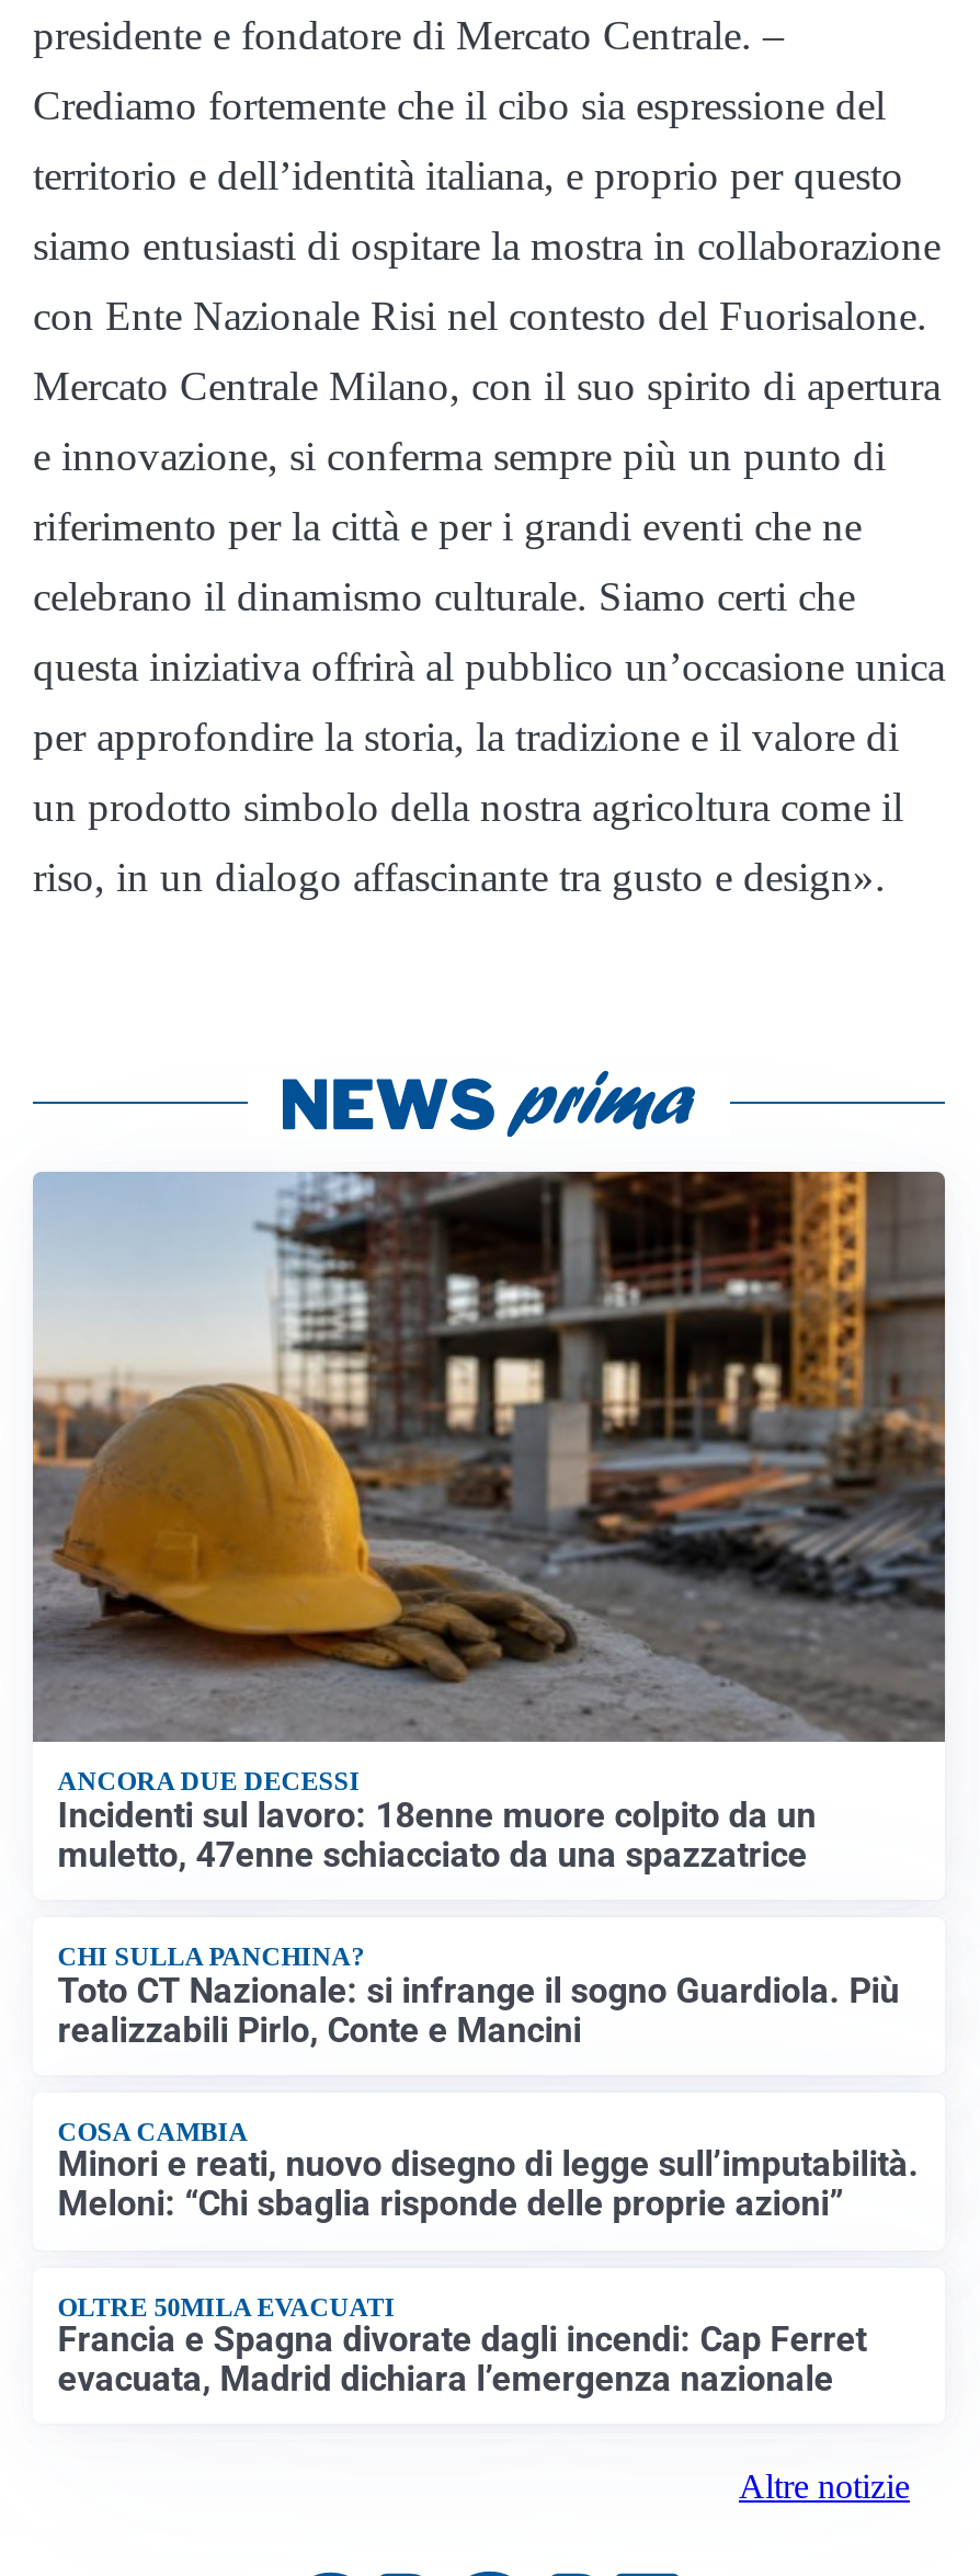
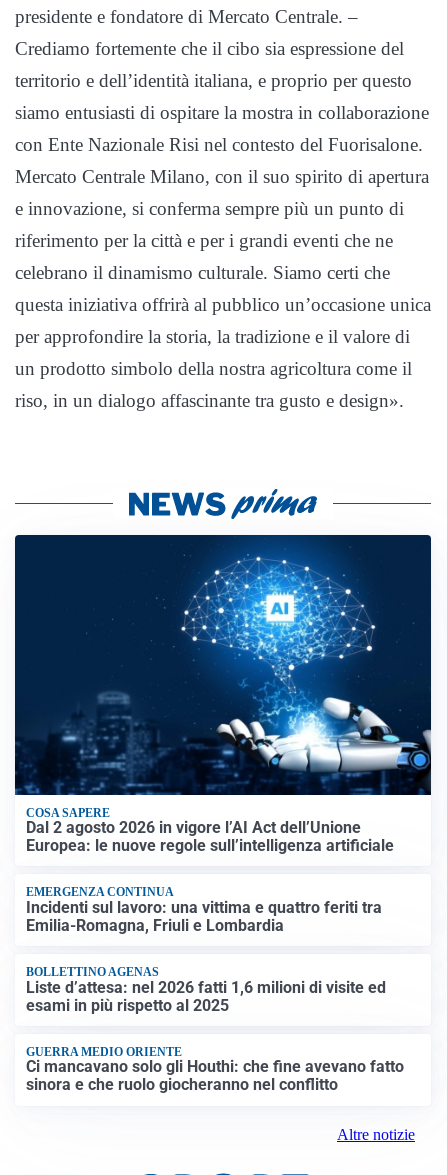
[31,1169,947,1875] [image] | ANCORA DUE DECESSI | Incidenti sul lavoro: 18enne muore colpito da un | muletto, 47enne schiacciato da una spazzatrice -> [14,534,432,855] [image] | COSA SAPERE | Dal 2 agosto 2026 in vigore l’AI Act dell’Unione | Europea: le nuove regole sull’intelligenza artificiale
[57,1941,899,2050] CHI SULLA PANCHINA? | Toto CT Nazionale: si infrange il sogno Guardiola. Più | realizzabili Pirlo, Conte e Mancini -> [26,885,382,935] EMERGENZA CONTINUA | Incidenti sul lavoro: una vittima e quattro feriti tra | Emilia-Romagna, Friuli e Lombardia
[57,2116,919,2224] COSA CAMBIA | Minori e reati, nuovo disegno di legge sull’imputabilità. | Meloni: “Chi sbaglia risponde delle proprie azioni” -> [26,965,386,1015] BOLLETTINO AGENAS | Liste d’attesa: nel 2026 fatti 1,6 milioni di visite ed | esami in più rispetto al 2025
[57,2291,866,2399] OLTRE 50MILA EVACUATI | Francia e Spagna divorate dagli incendi: Cap Ferret | evacuata, Madrid dichiara l’emergenza nazionale -> [26,1045,404,1094] GUERRA MEDIO ORIENTE | Ci mancavano solo gli Houthi: che fine avevano fatto | sinora e che ruolo giocheranno nel conflitto

